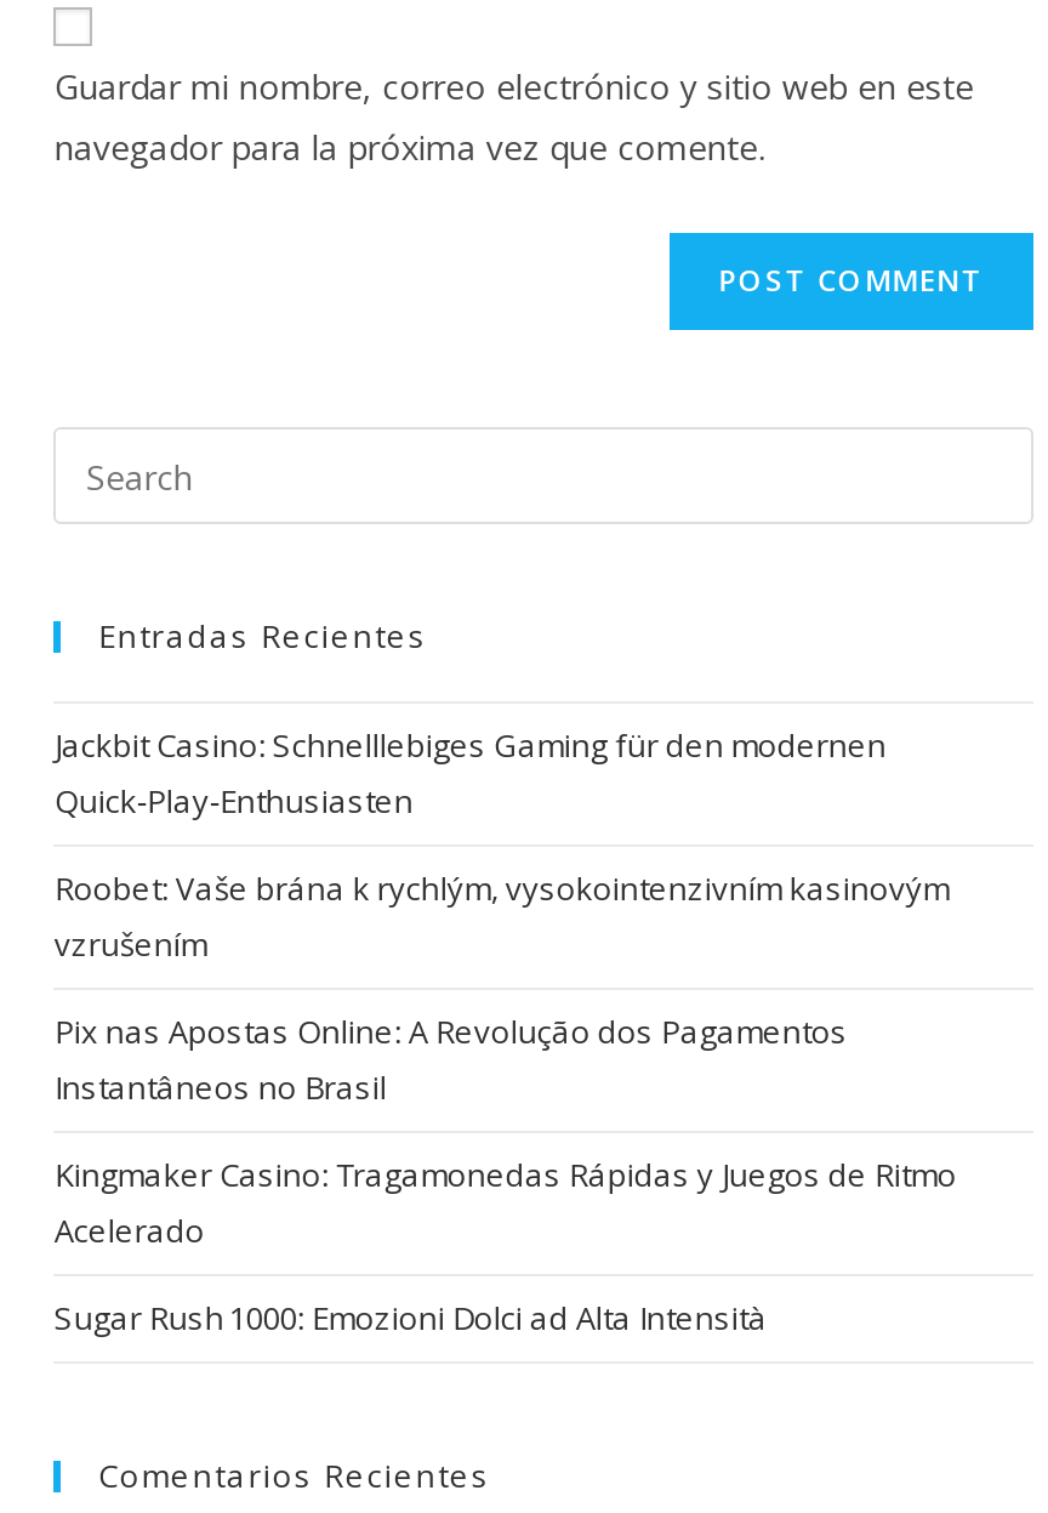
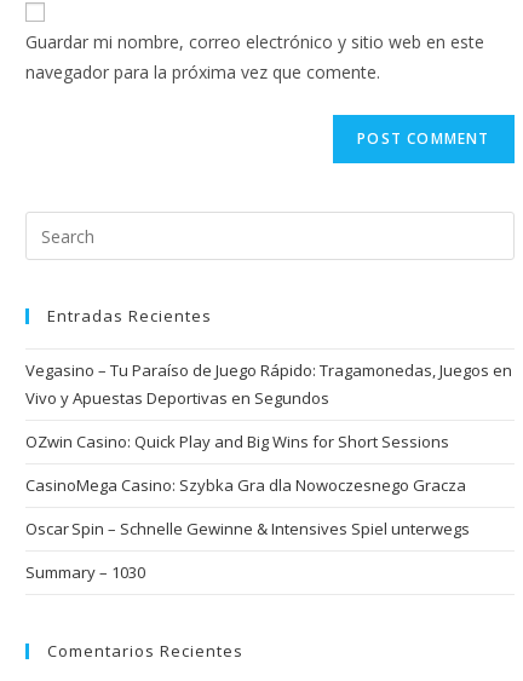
[54,723,886,823] Jackbit Casino: Schnelllebiges Gaming für den modernen | Quick‑Play‑Enthusiasten -> [26,359,513,409] Vegasino – Tu Paraíso de Juego Rápido: Tragamonedas, Juegos en | Vivo y Apuestas Deportivas en Segundos
[54,866,950,966] Roobet: Vaše brána k rychlým, vysokointenzivním kasinovým | vzrušením -> [26,431,450,452] OZwin Casino: Quick Play and Big Wins for Short Sessions
[54,1009,848,1109] Pix nas Apostas Online: A Revolução dos Pagamentos | Instantâneos no Brasil -> [26,474,467,496] CasinoMega Casino: Szybka Gra dla Nowoczesnego Gracza
[54,1153,957,1252] Kingmaker Casino: Tragamonedas Rápidas y Juegos de Ritmo | Acelerado -> [26,518,470,539] Oscar Spin – Schnelle Gewinne & Intensives Spiel unterwegs
[54,1296,768,1339] Sugar Rush 1000: Emozioni Dolci ad Alta Intensità -> [26,561,146,583] Summary – 1030

